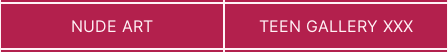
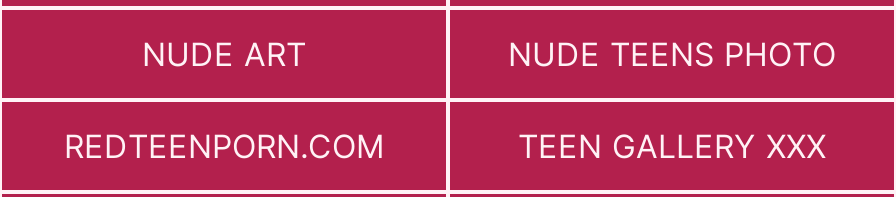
none -> [64,34,836,166] NUDE TEENS PHOTO | REDTEENPORN.COM

